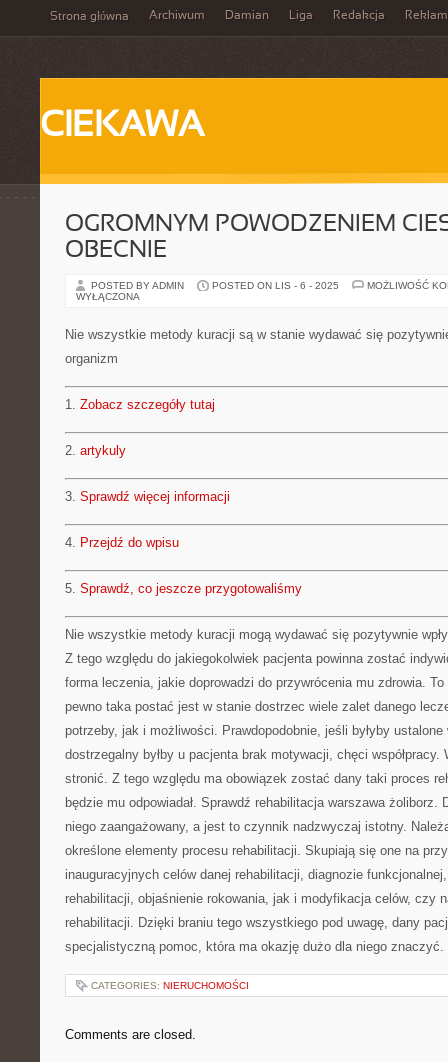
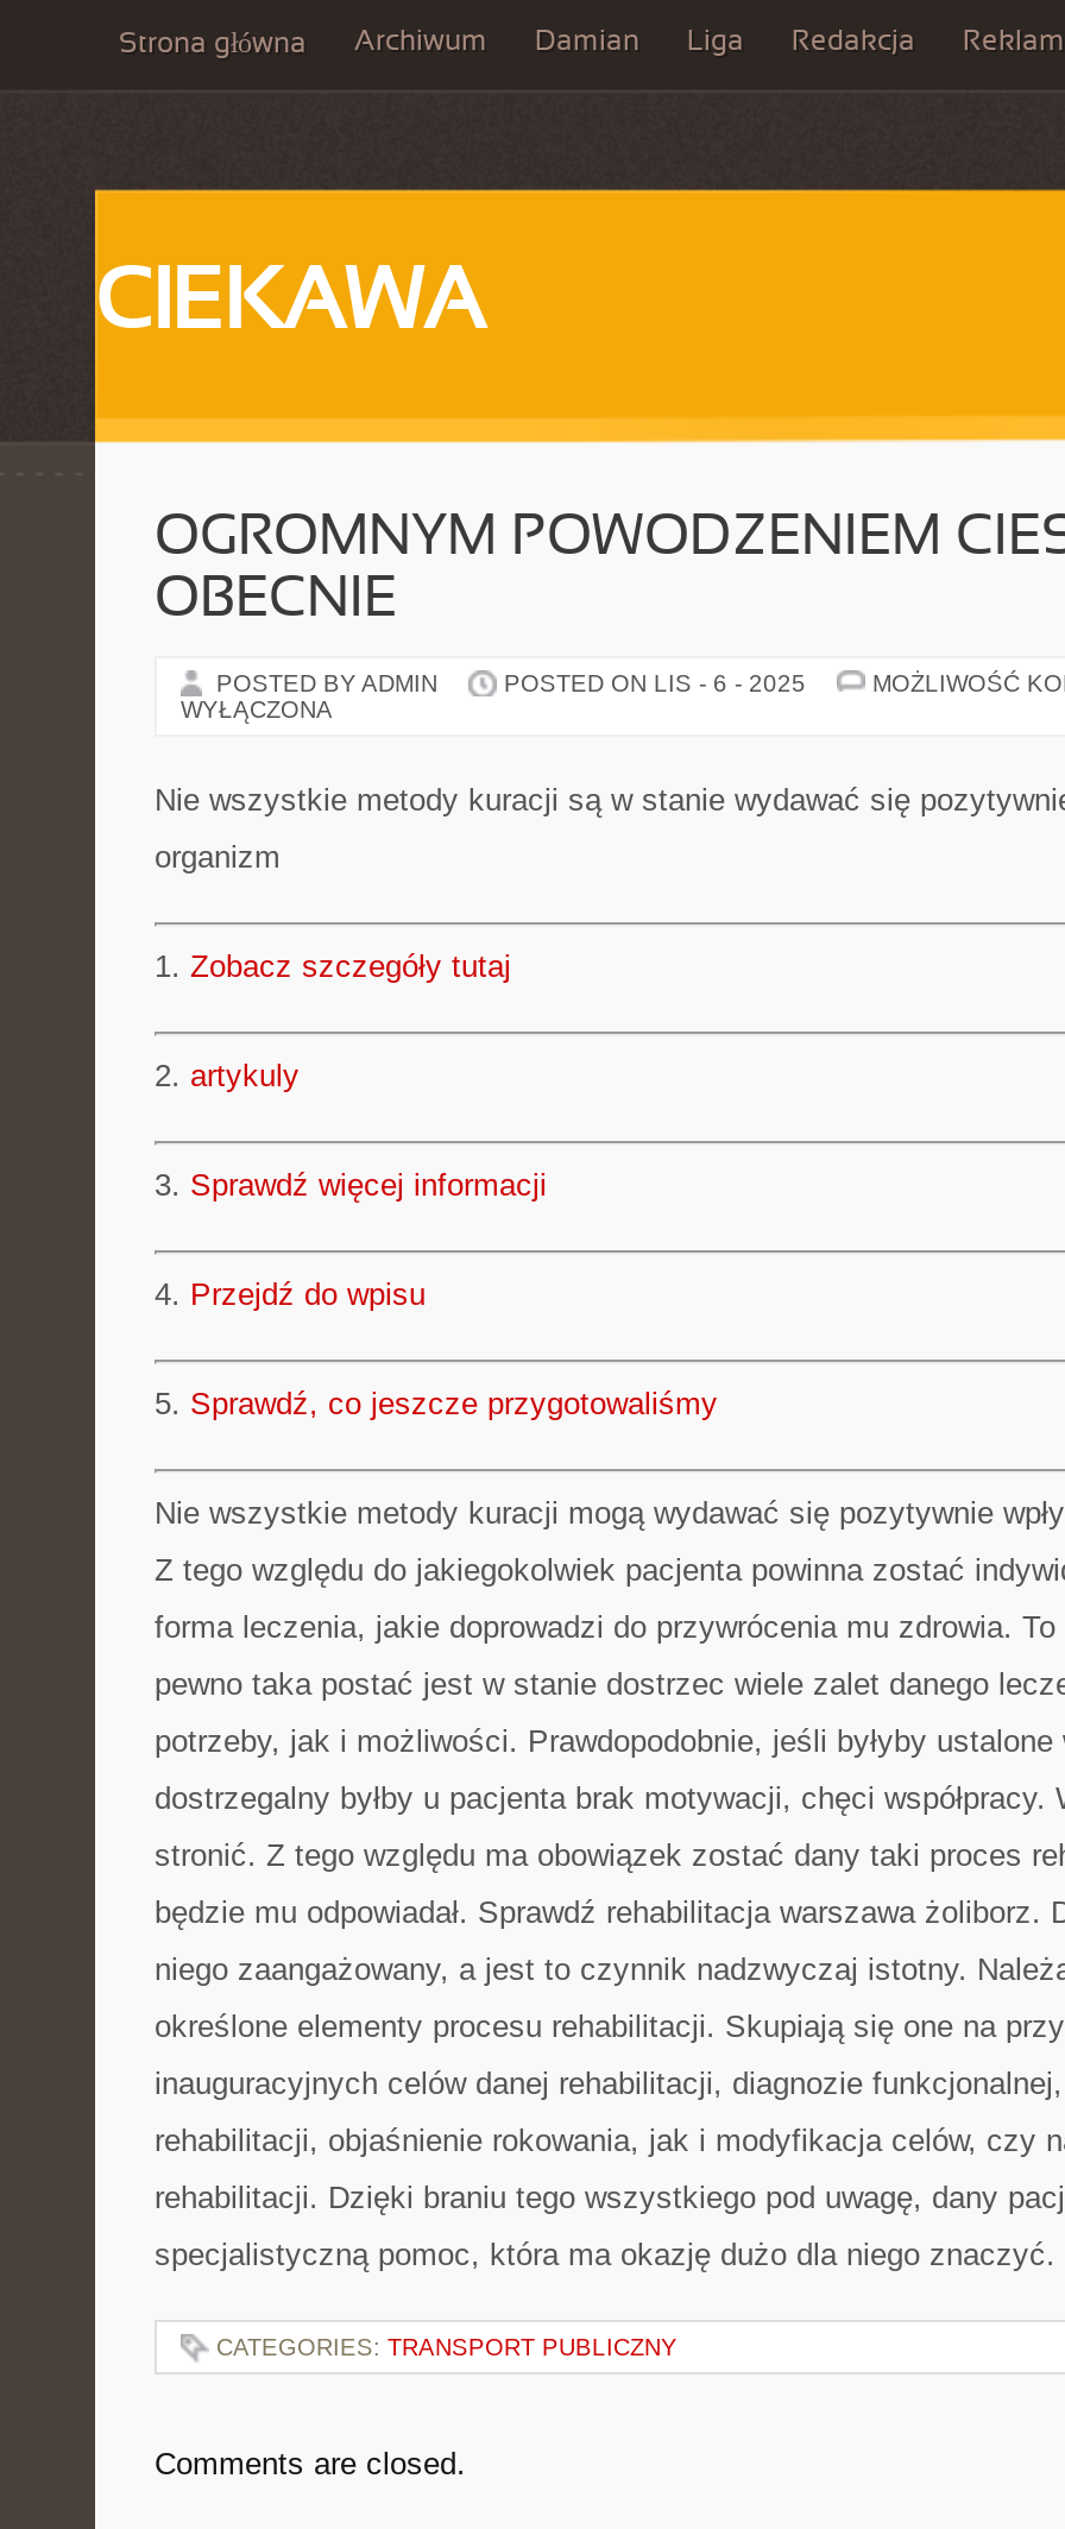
[91,980,249,991] CATEGORIES: NIERUCHOMOŚCI -> [216,2334,678,2360] CATEGORIES: TRANSPORT PUBLICZNY

